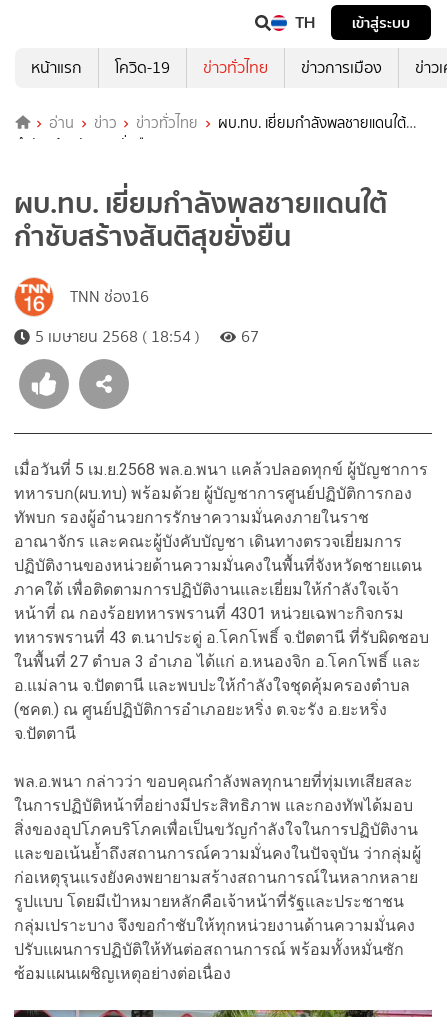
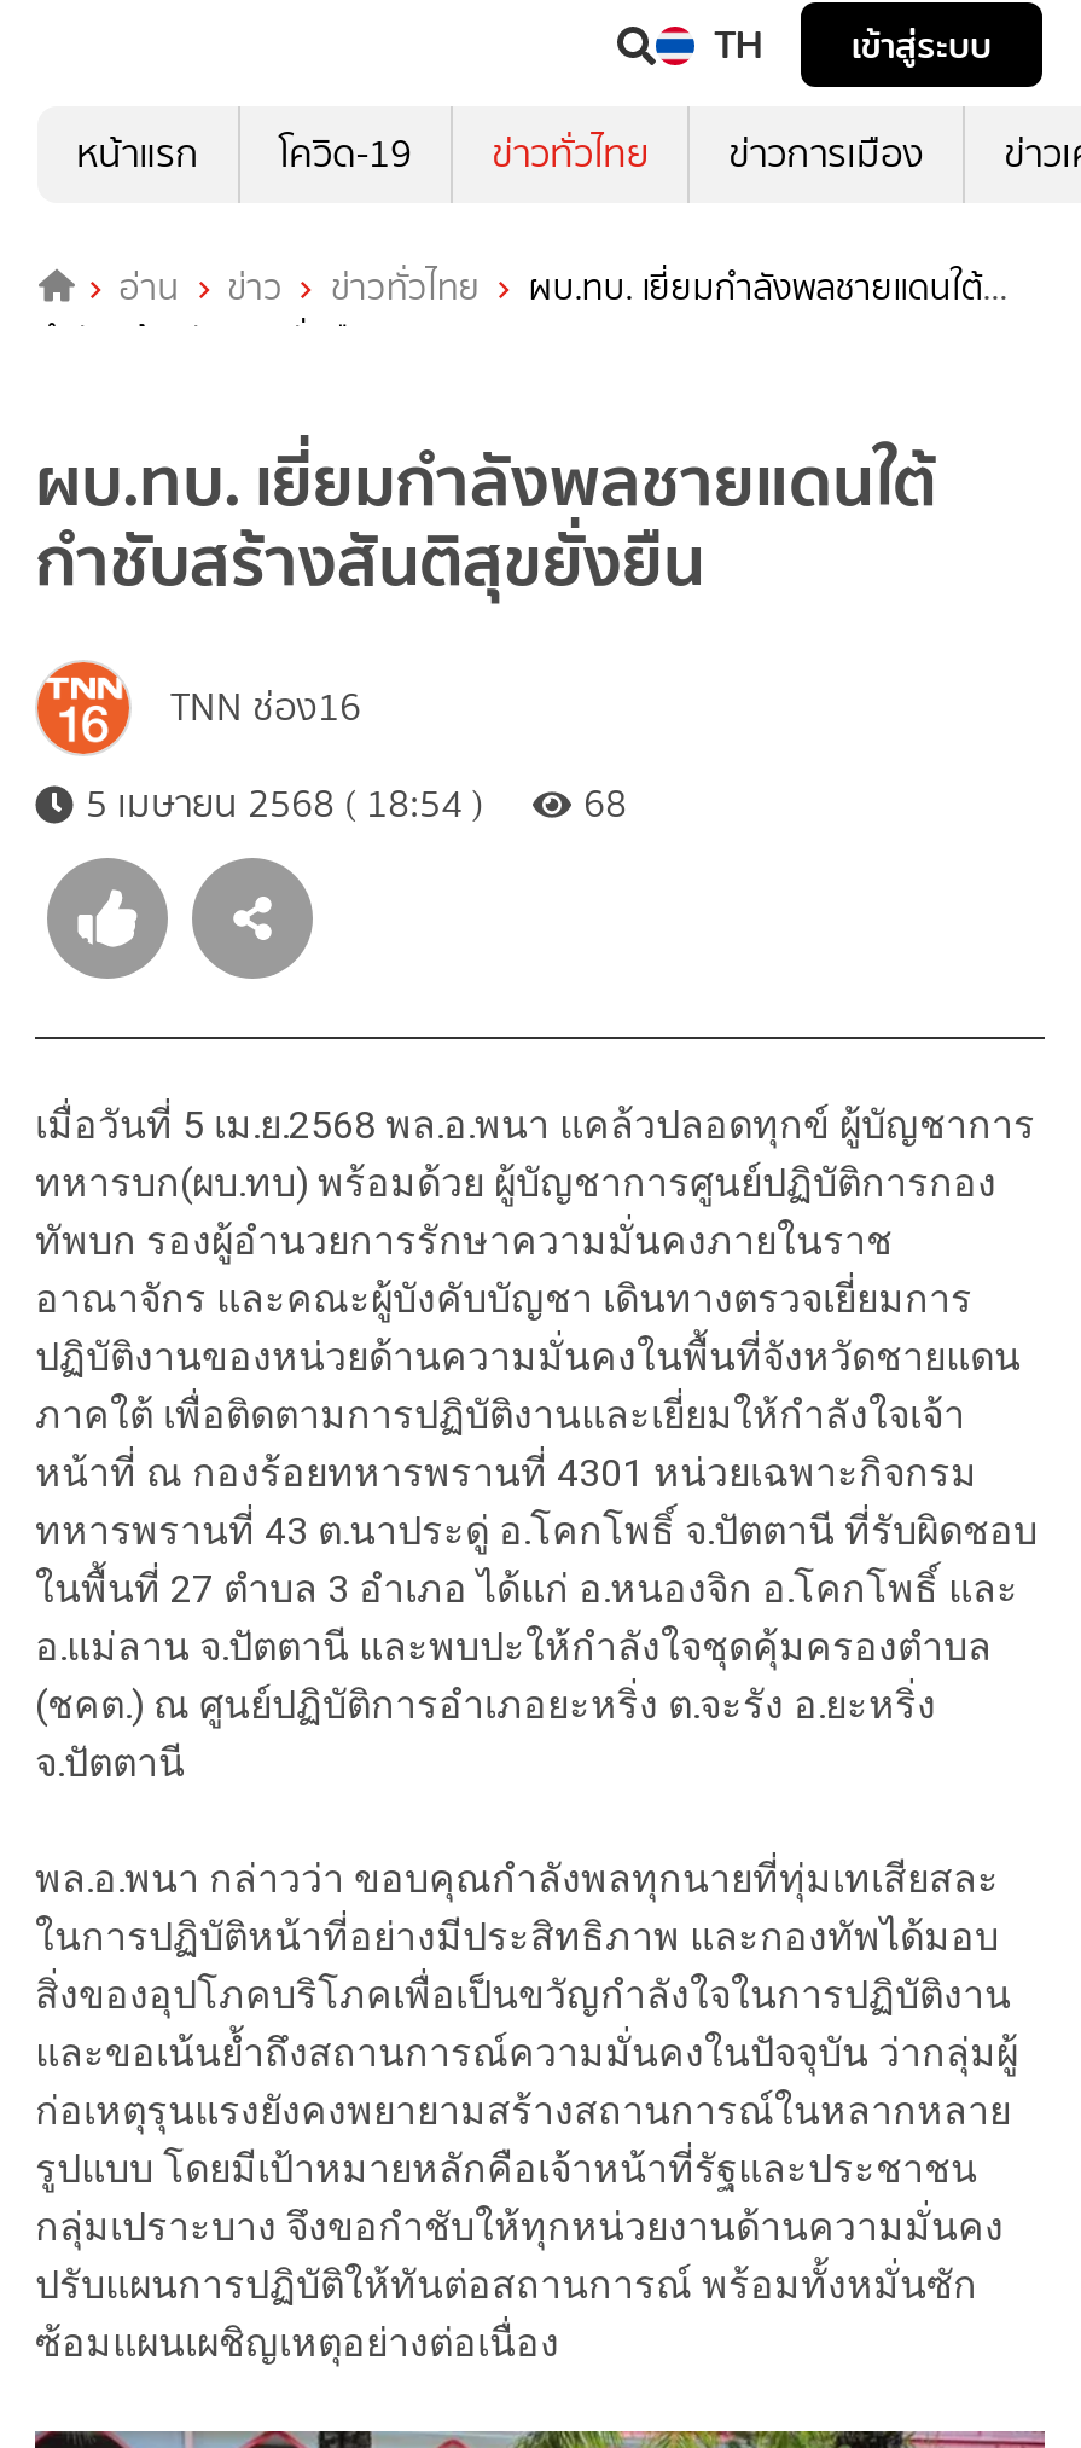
[35,325,259,348] 5 เมษายน 2568 ( 18:54 ) 67 -> [86,775,627,831] 5 เมษายน 2568 ( 18:54 ) 68

